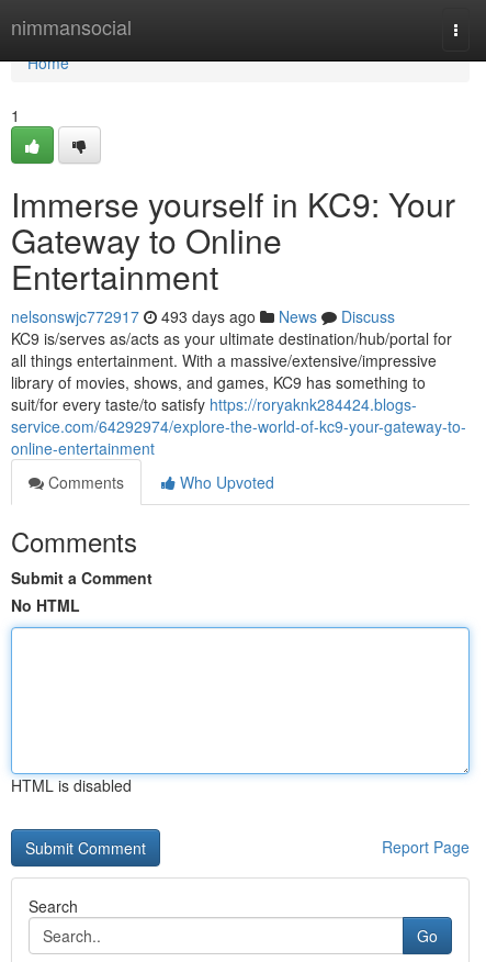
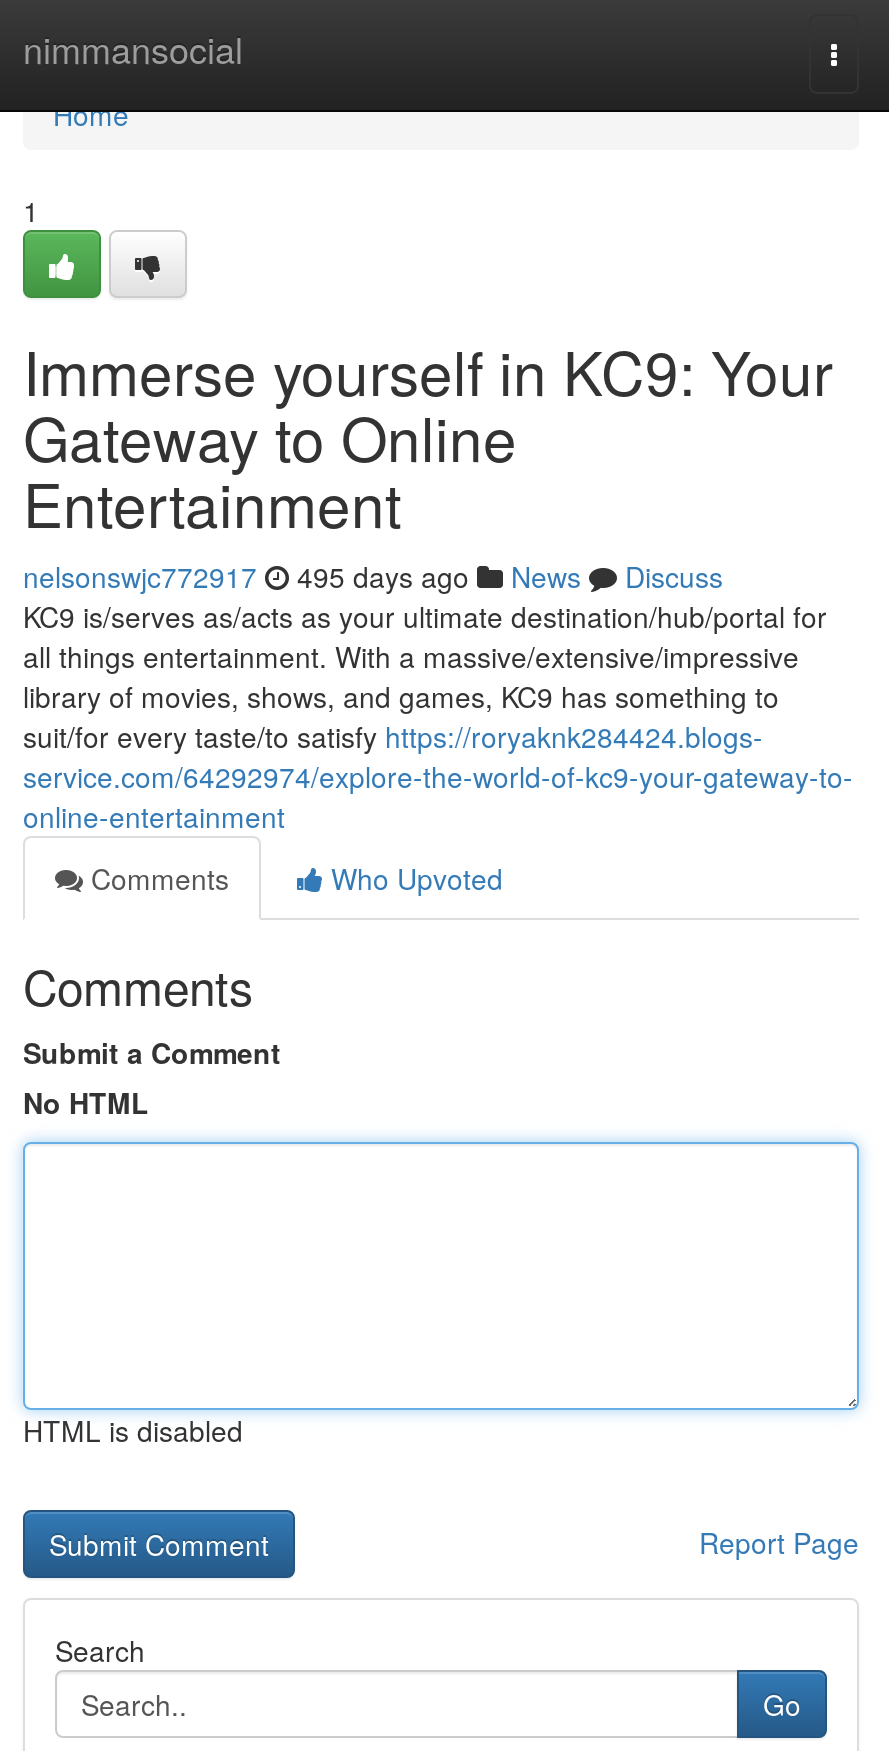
[11,305,395,327] nelsonswjc772917 493 days ago News Discuss -> [23,556,723,596] nelsonswjc772917 495 days ago News Discuss

